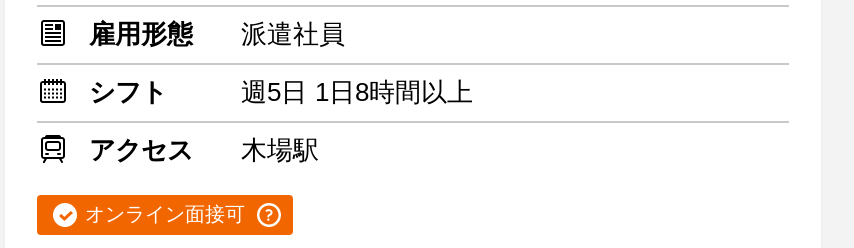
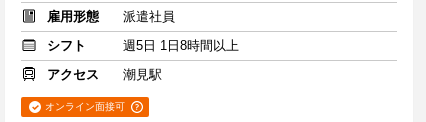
[241,135,319,165] 木場駅 -> [123,67,162,82] 潮見駅

